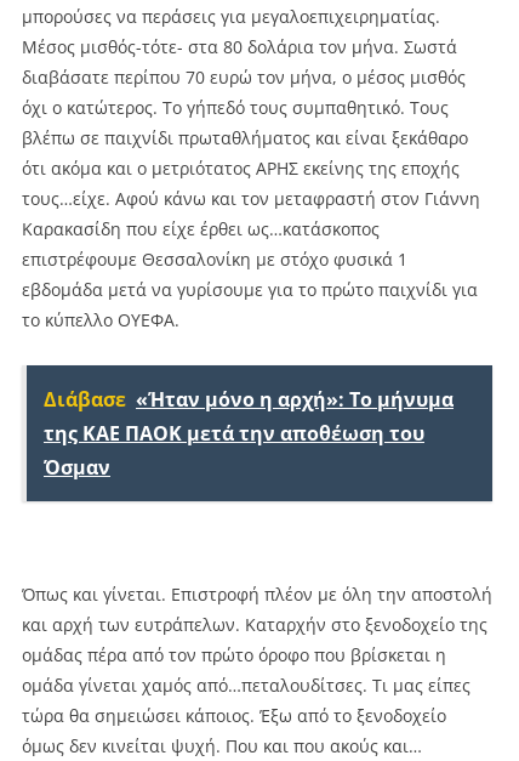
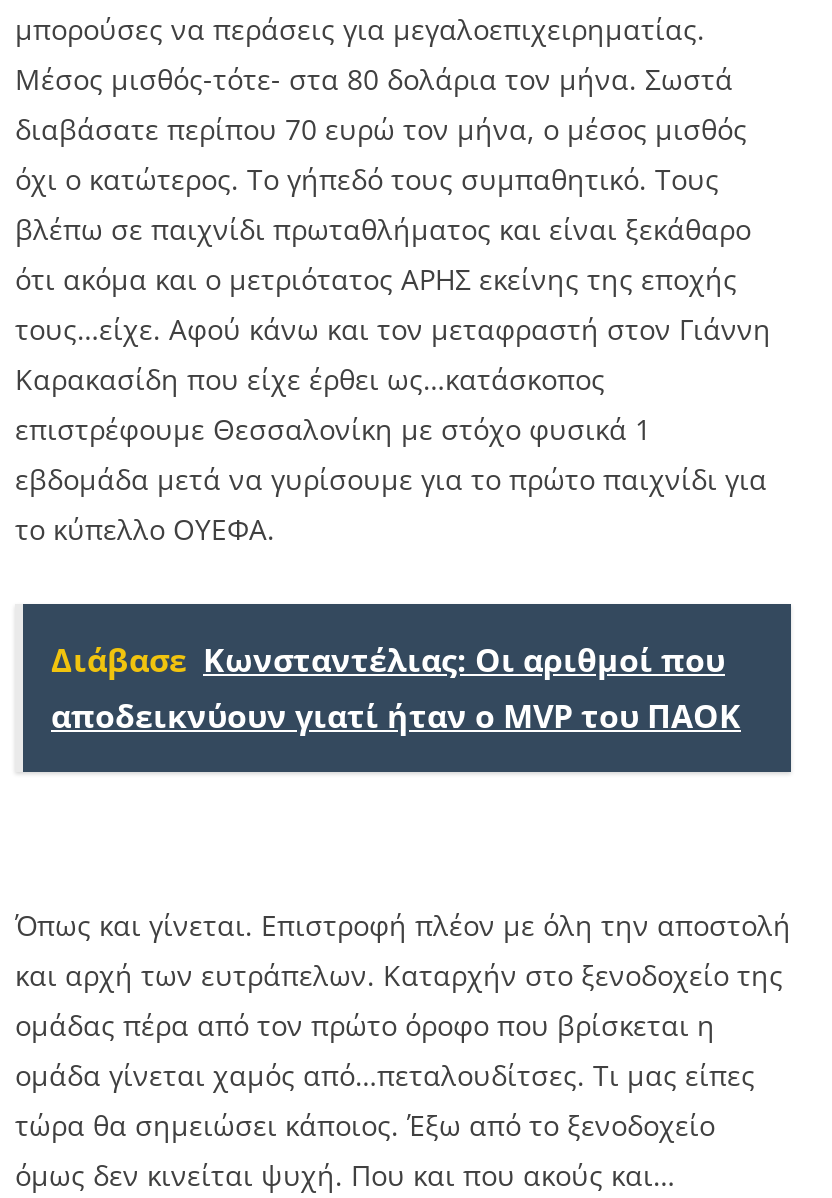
[44,386,454,481] Διάβασε «Ήταν μόνο η αρχή»: Το μήνυμα | της ΚΑΕ ΠΑΟΚ μετά την αποθέωση του | Όσμαν -> [51,637,741,737] Διάβασε Κωνσταντέλιας: Οι αριθμοί που | αποδεικνύουν γιατί ήταν ο MVP του ΠΑΟΚ

